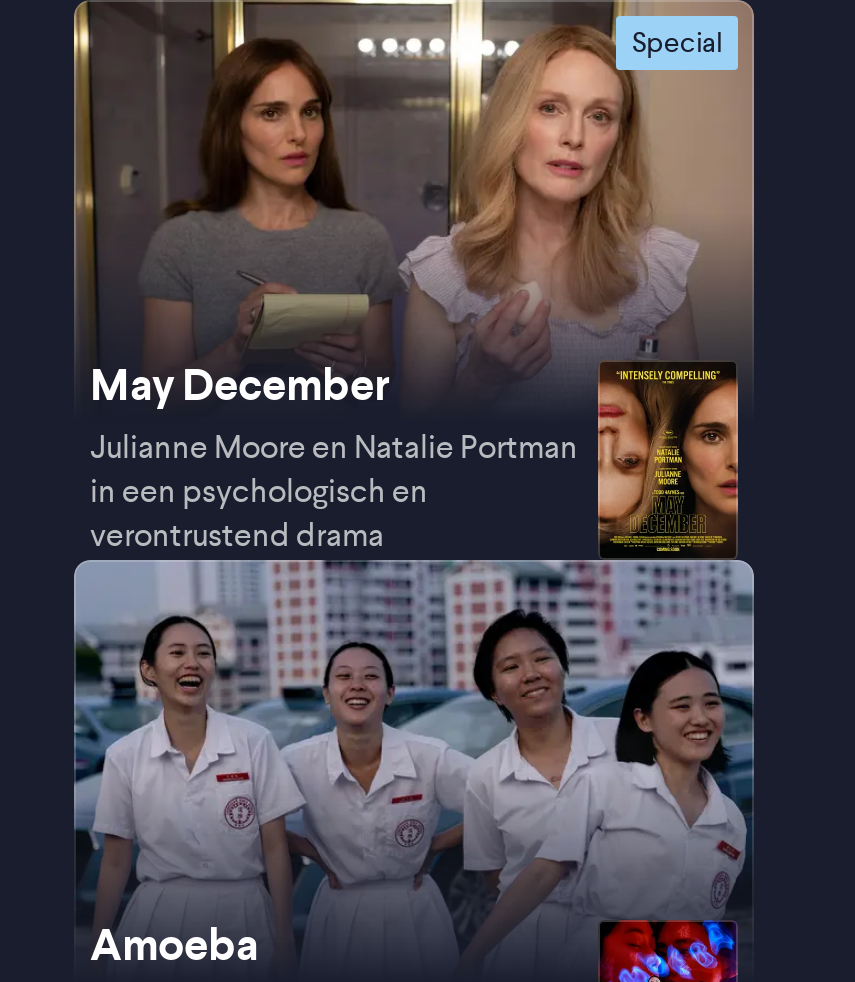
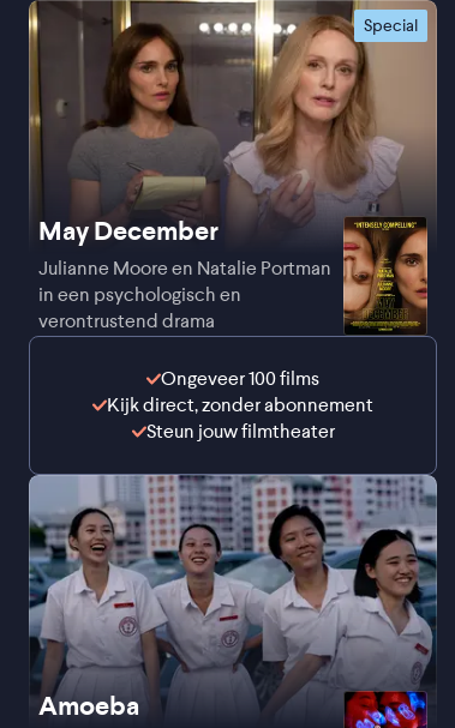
none -> [29,337,437,475] [image] | Ongeveer 100 films | Kijk direct, zonder abonnement | Steun jouw filmtheater

